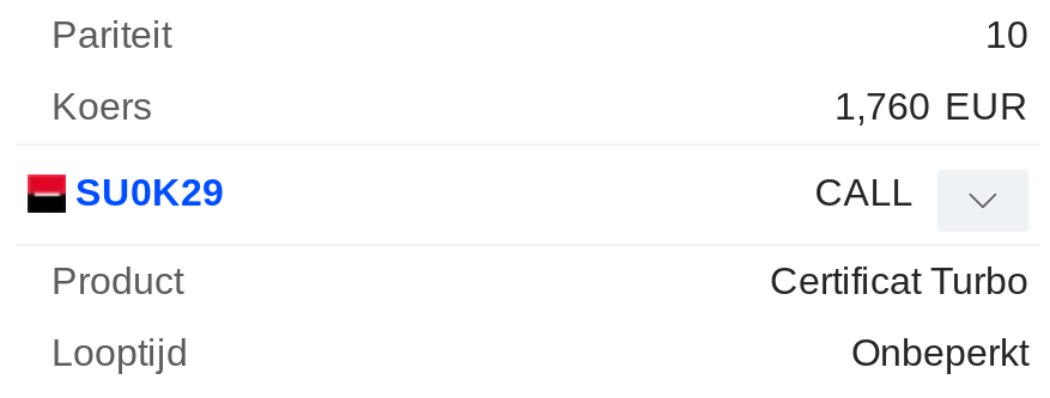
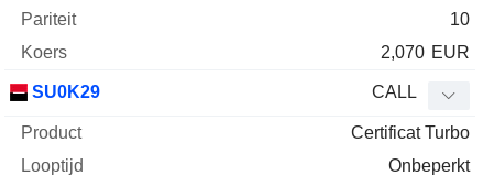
[834,87,1028,127] 1,760 EUR -> [381,43,470,62] 2,070 EUR

